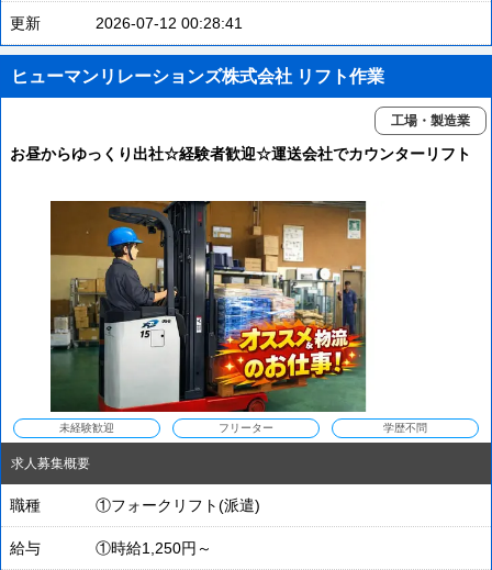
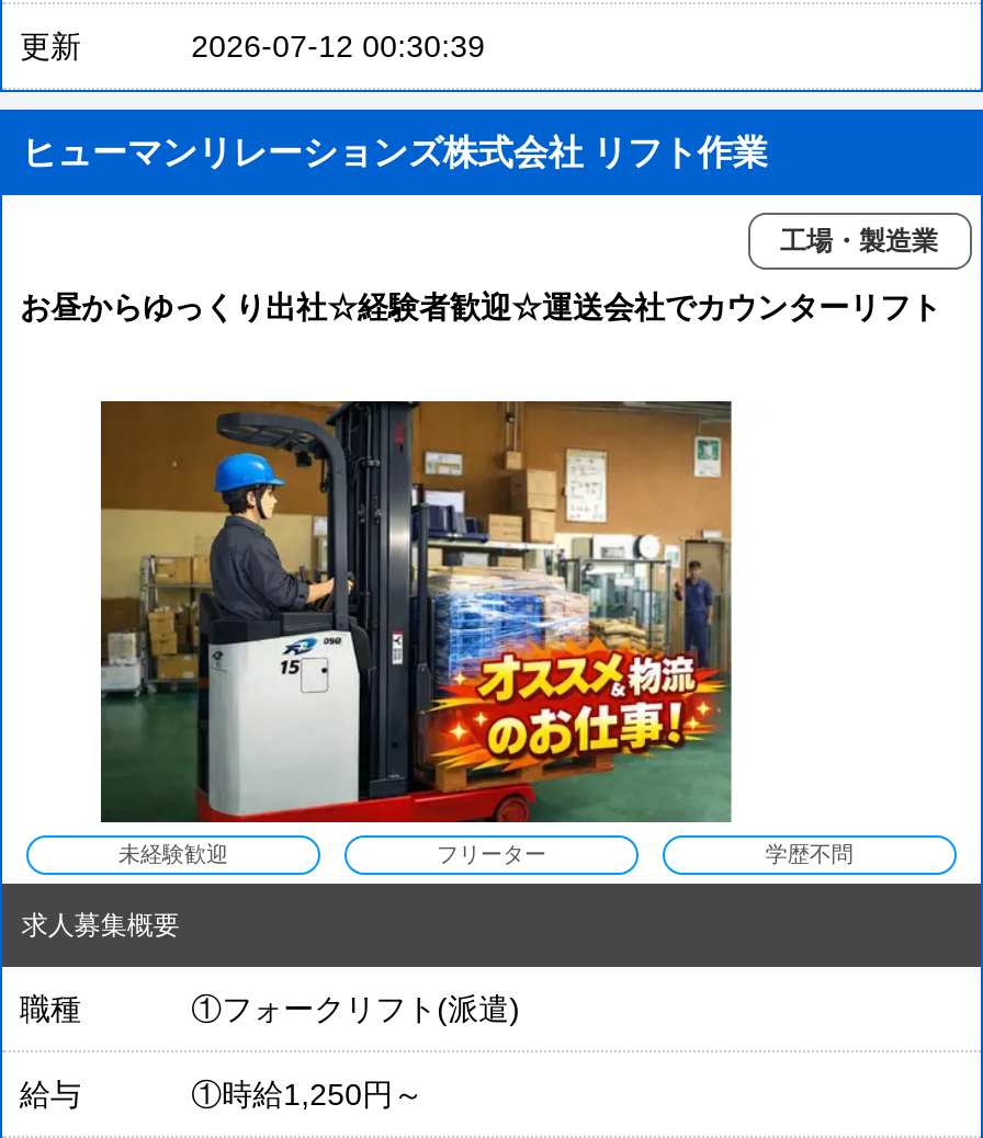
[96,14,243,32] 2026-07-12 00:28:41 -> [191,29,485,64] 2026-07-12 00:30:39

